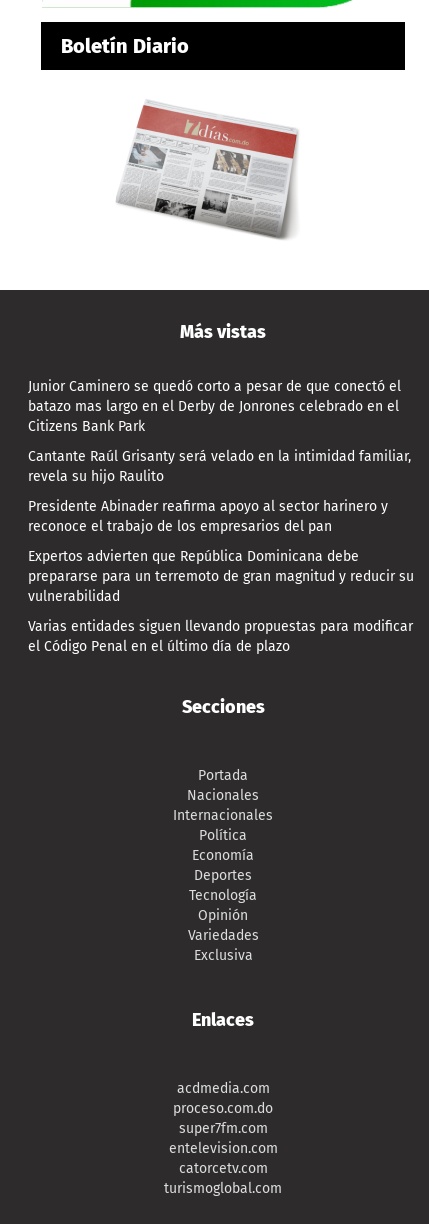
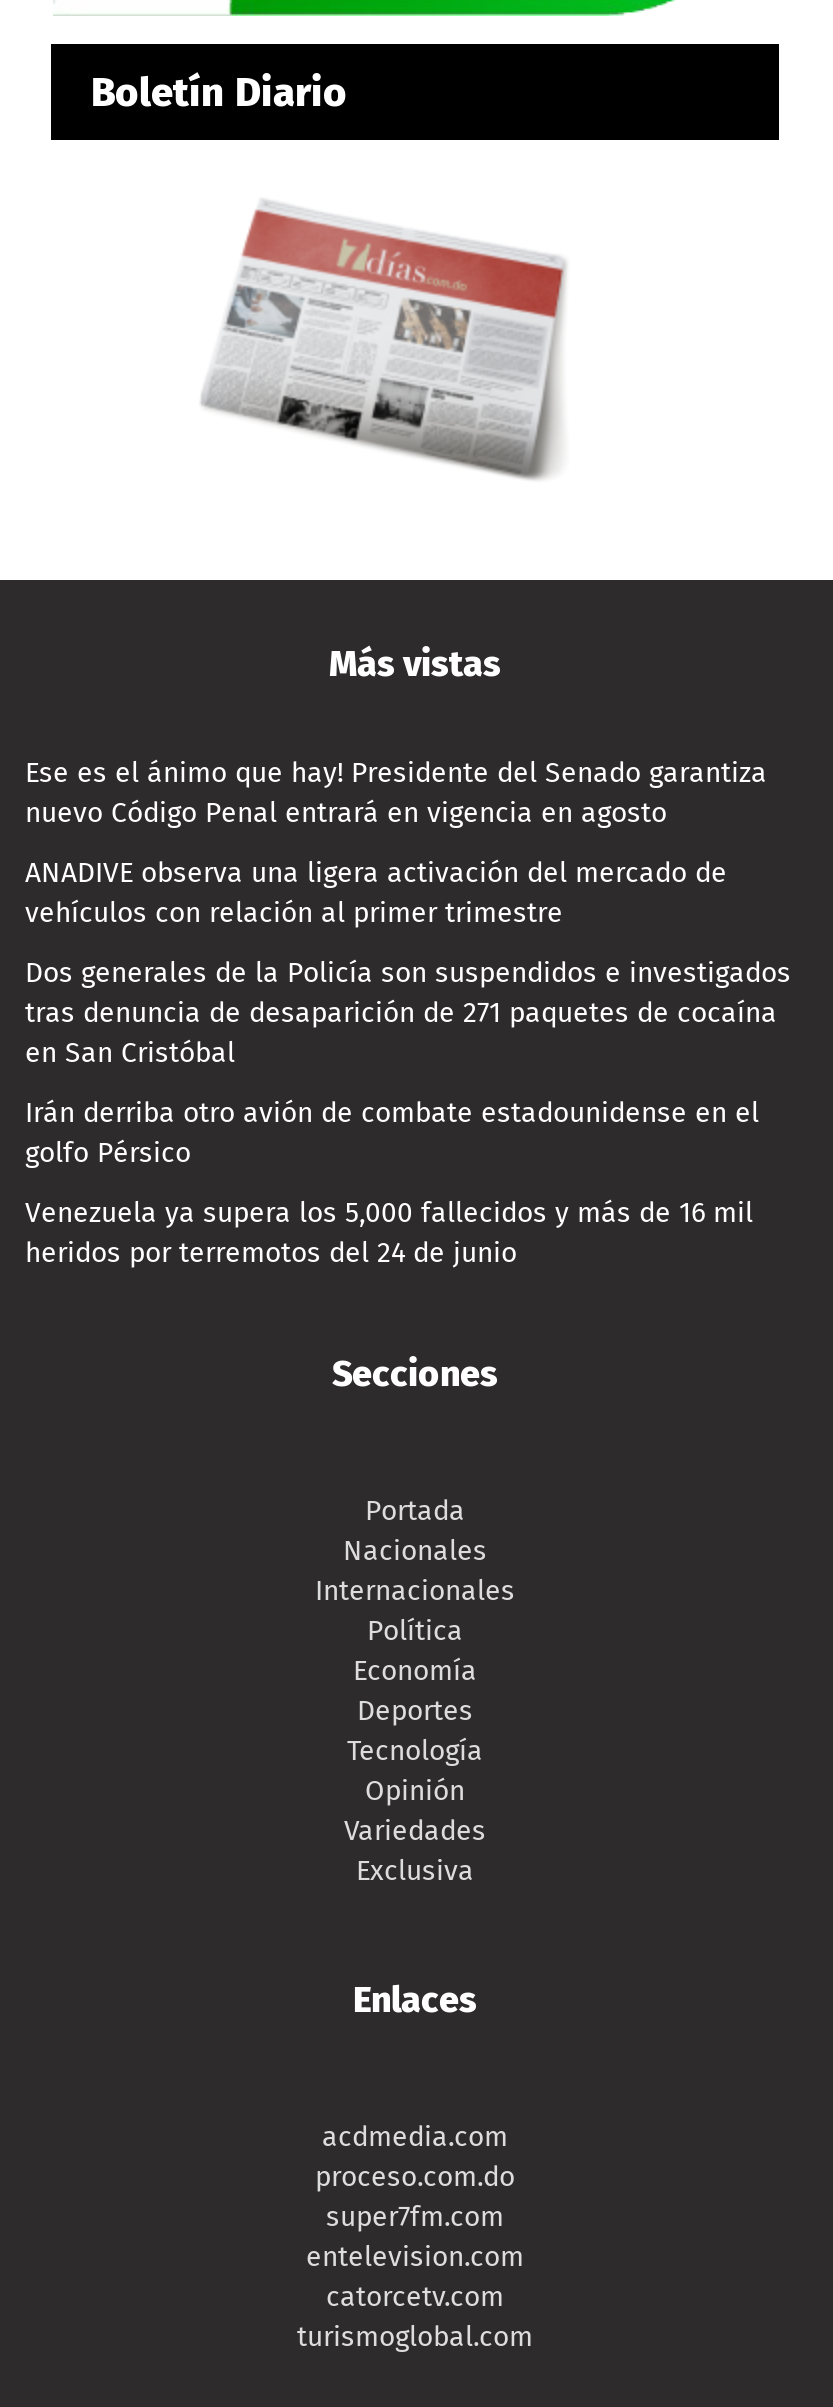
[28,378,401,435] Junior Caminero se quedó corto a pesar de que conectó el | batazo mas largo en el Derby de Jonrones celebrado en el | Citizens Bank Park -> [25,756,767,830] Ese es el ánimo que hay! Presidente del Senado garantiza | nuevo Código Penal entrará en vigencia en agosto
[28,448,411,485] Cantante Raúl Grisanty será velado en la intimidad familiar, | revela su hijo Raulito -> [25,856,727,930] ANADIVE observa una ligera activación del mercado de | vehículos con relación al primer trimestre
[28,498,388,535] Presidente Abinader reafirma apoyo al sector harinero y | reconoce el trabajo de los empresarios del pan -> [25,956,791,1070] Dos generales de la Policía son suspendidos e investigados | tras denuncia de desaparición de 271 paquetes de cocaína | en San Cristóbal
[28,548,414,605] Expertos advierten que República Dominicana debe | prepararse para un terremoto de gran magnitud y reducir su | vulnerabilidad -> [25,1096,759,1170] Irán derriba otro avión de combate estadounidense en el | golfo Pérsico
[28,618,413,655] Varias entidades siguen llevando propuestas para modificar | el Código Penal en el último día de plazo -> [25,1196,753,1270] Venezuela ya supera los 5,000 fallecidos y más de 16 mil | heridos por terremotos del 24 de junio

